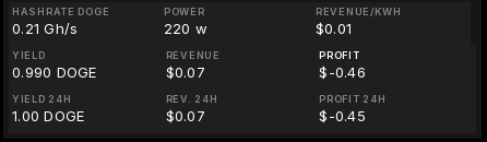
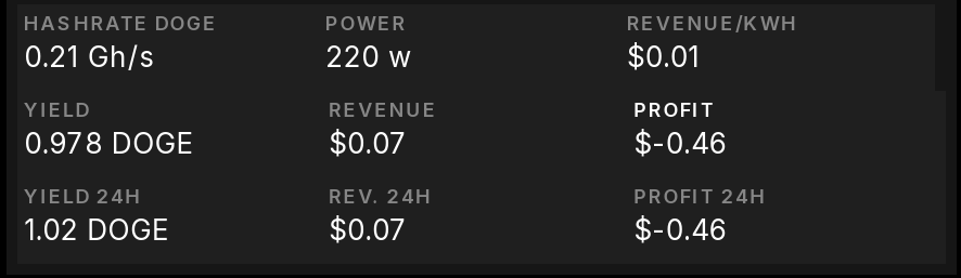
[12,63,97,81] 0.990 DOGE -> [24,125,192,160] 0.978 DOGE
[12,107,84,125] 1.00 DOGE -> [24,212,168,247] 1.02 DOGE
[319,107,366,125] $-0.45 -> [634,212,726,247] $-0.46

